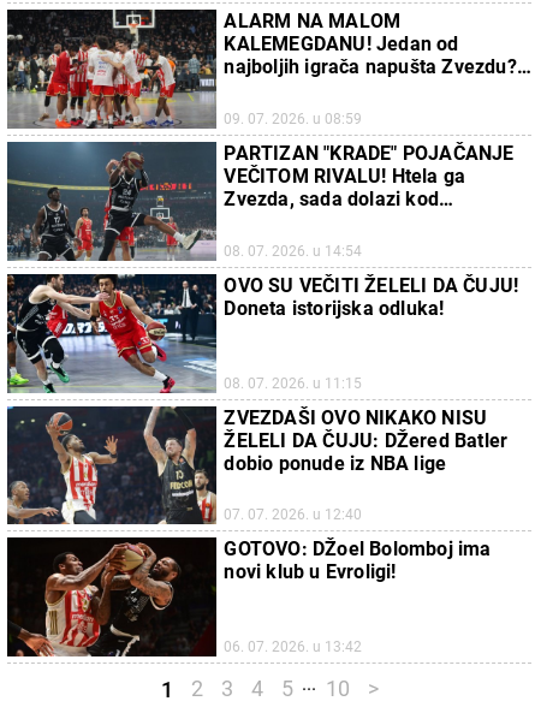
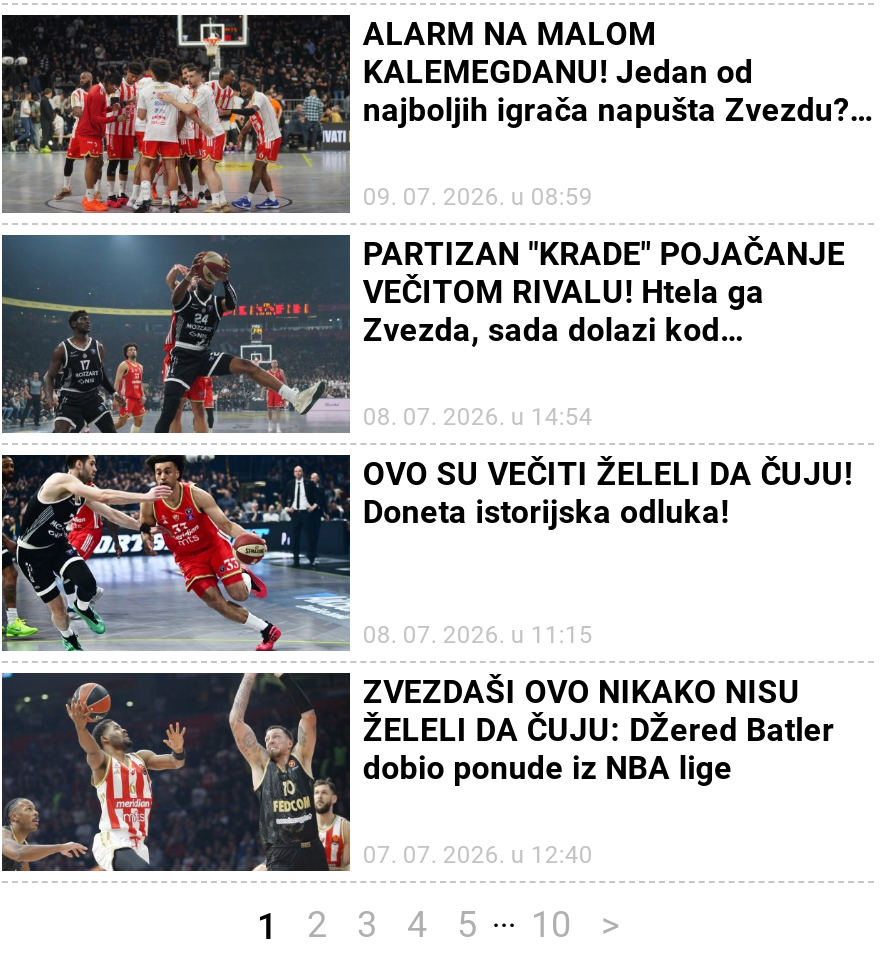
[6,536,491,658] [image] | GOTOVO: DŽoel Bolomboj ima | novi klub u Evroligi! | 06. 07. 2026. u 13:42 -> none

